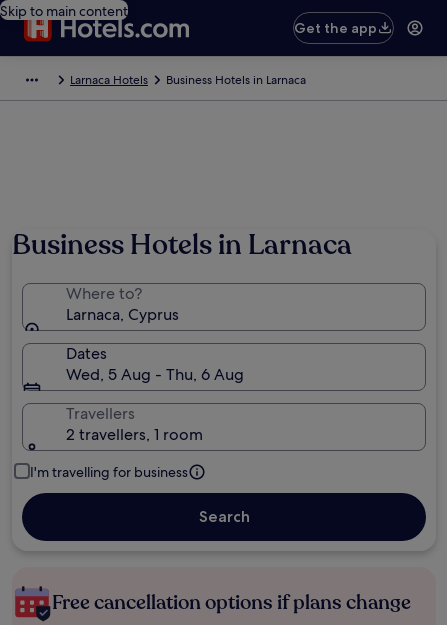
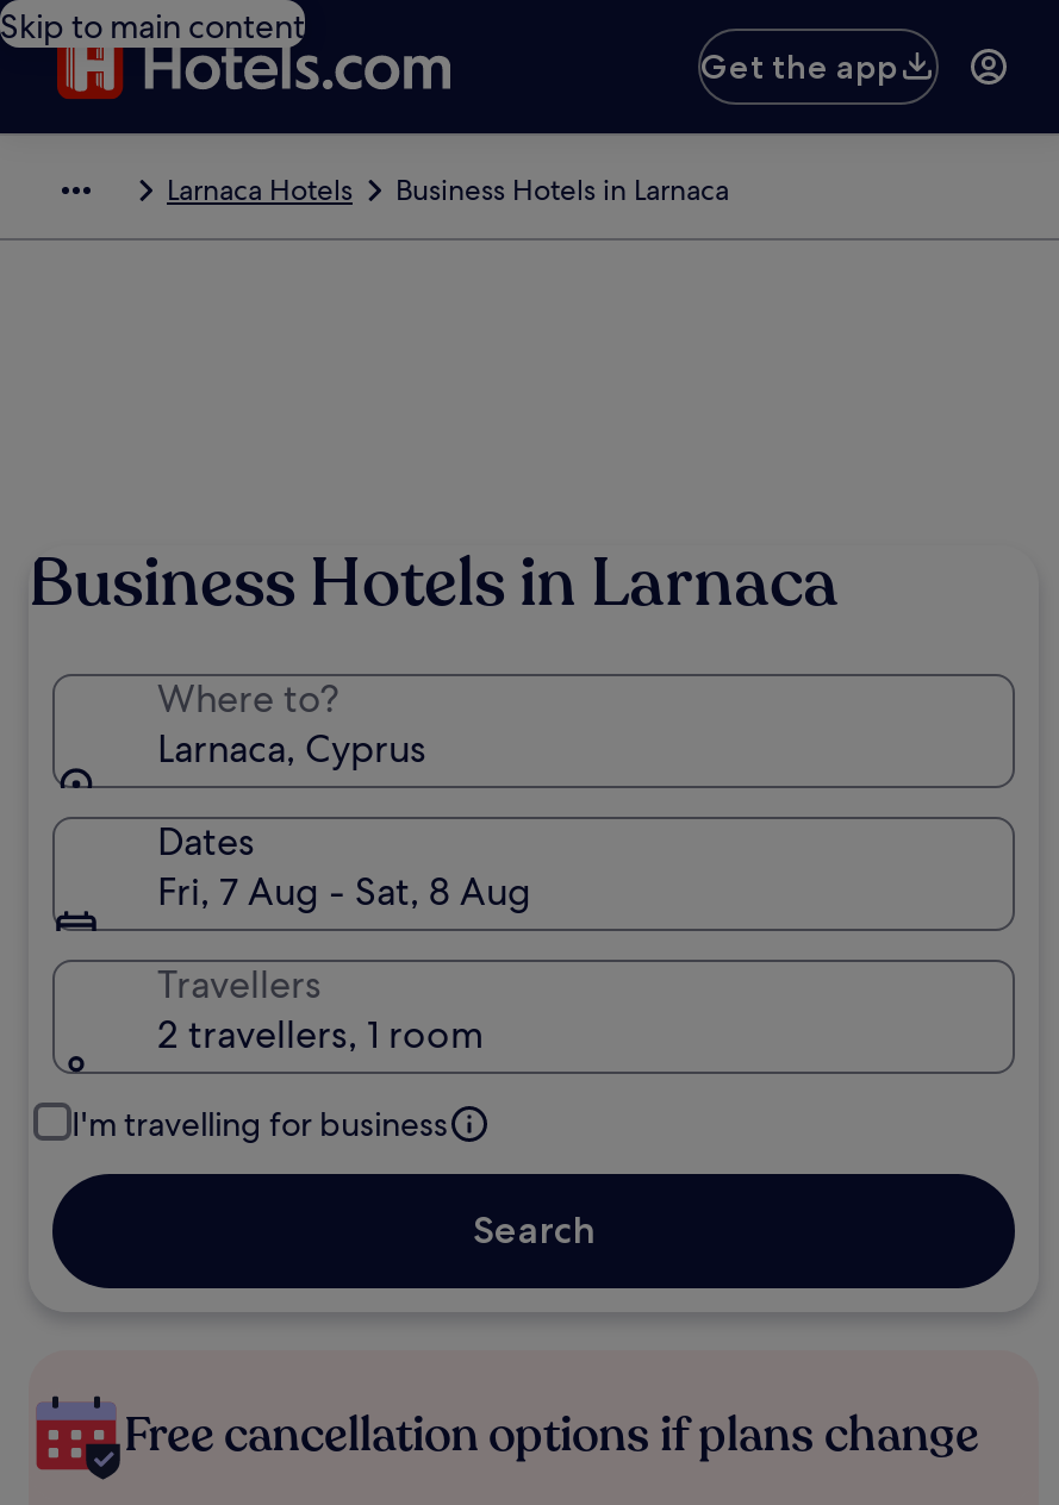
[66,364,244,385] Wed, 5 Aug - Thu, 6 Aug -> [157,867,531,917] Fri, 7 Aug - Sat, 8 Aug

